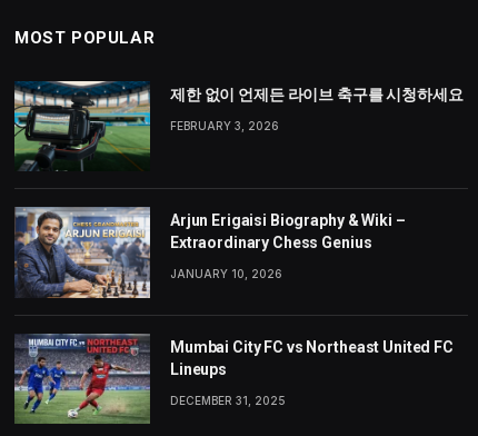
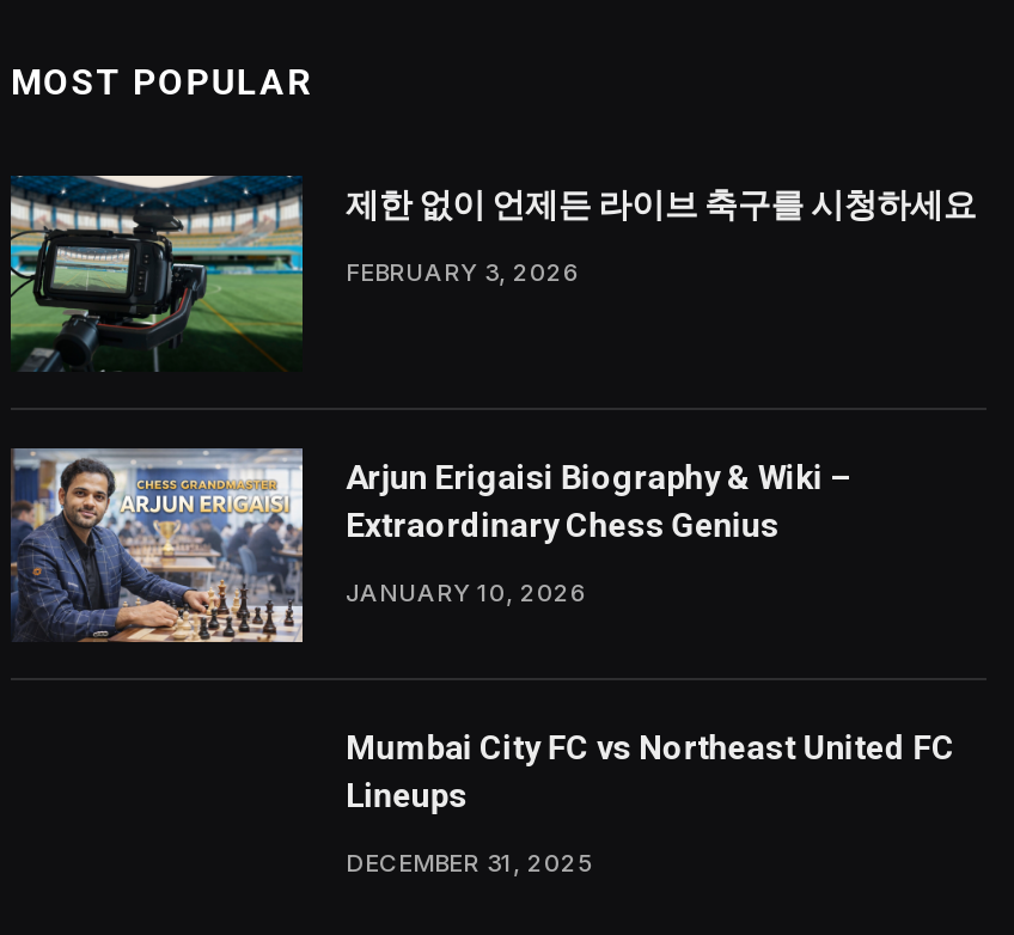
[13,333,151,425] [image] -> none

